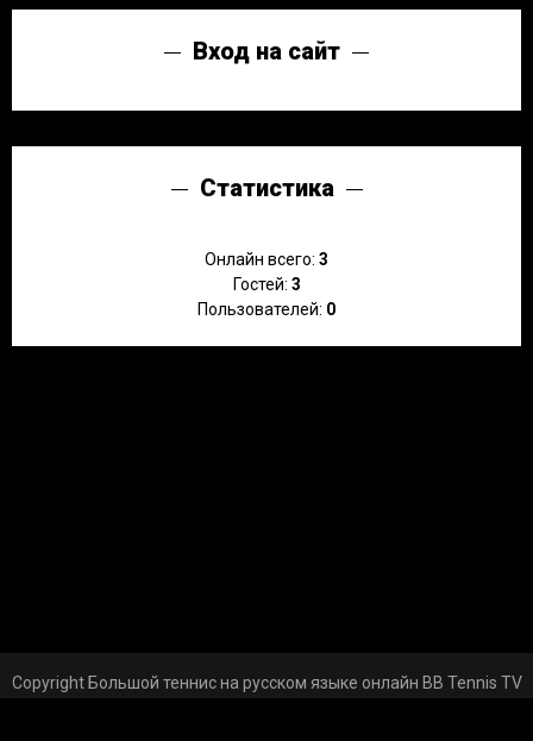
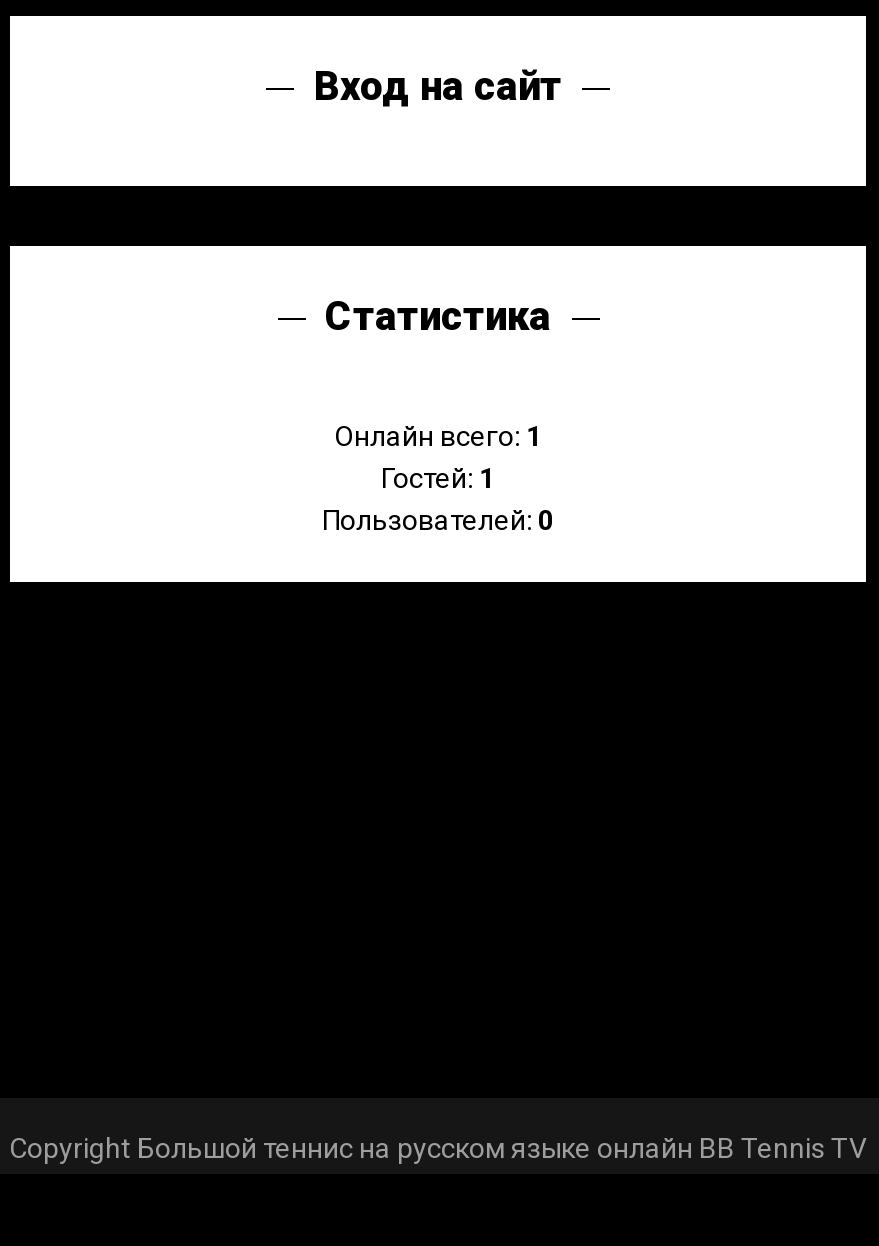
[205,249,328,268] Онлайн всего: 3 -> [334,419,542,451] Онлайн всего: 1
[233,274,300,293] Гостей: 3 -> [381,461,495,493] Гостей: 1

